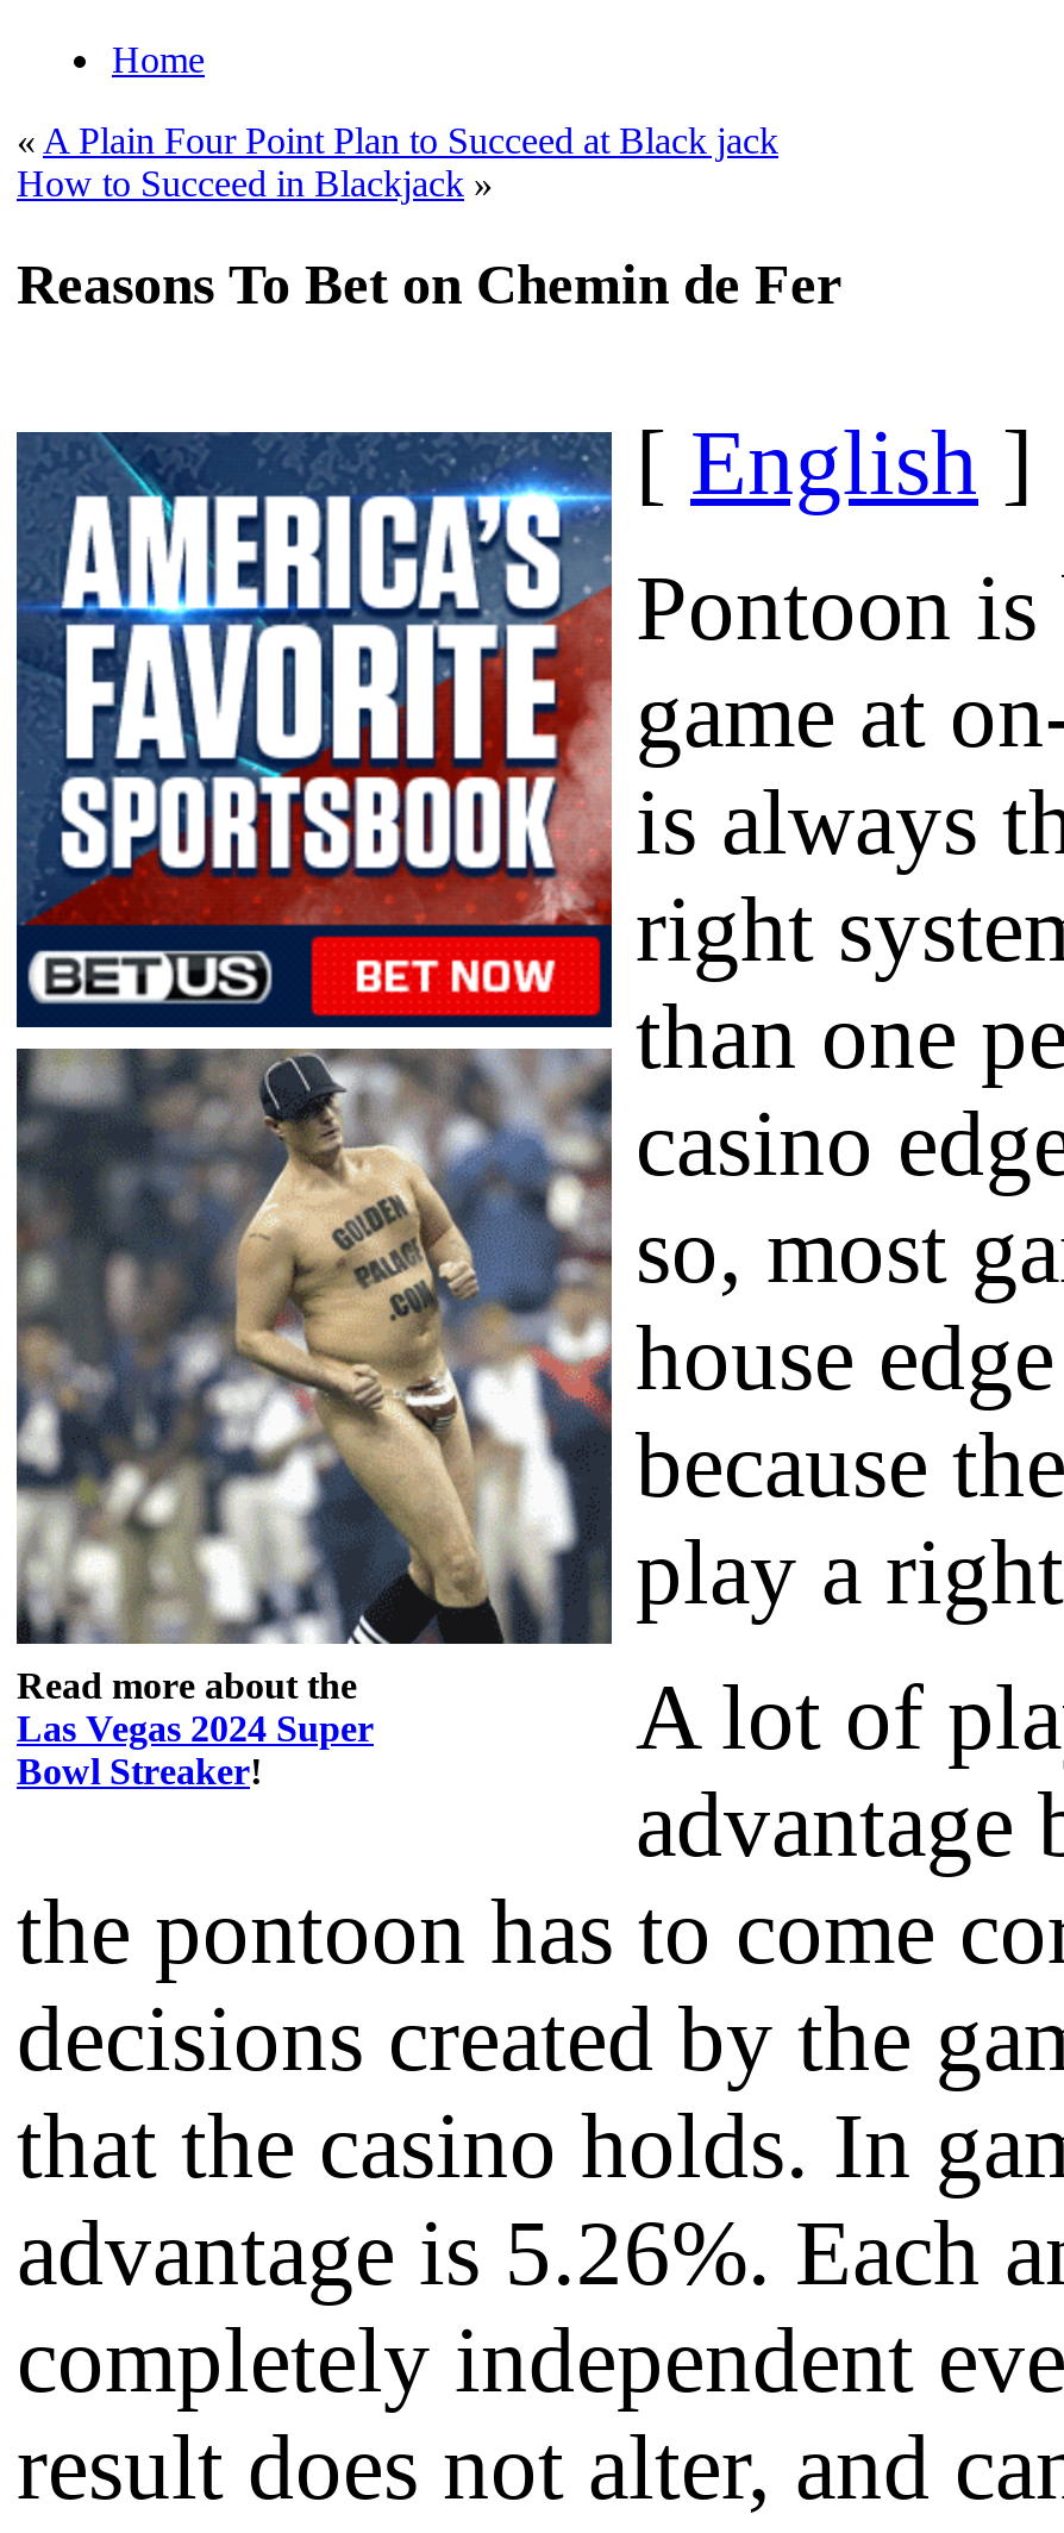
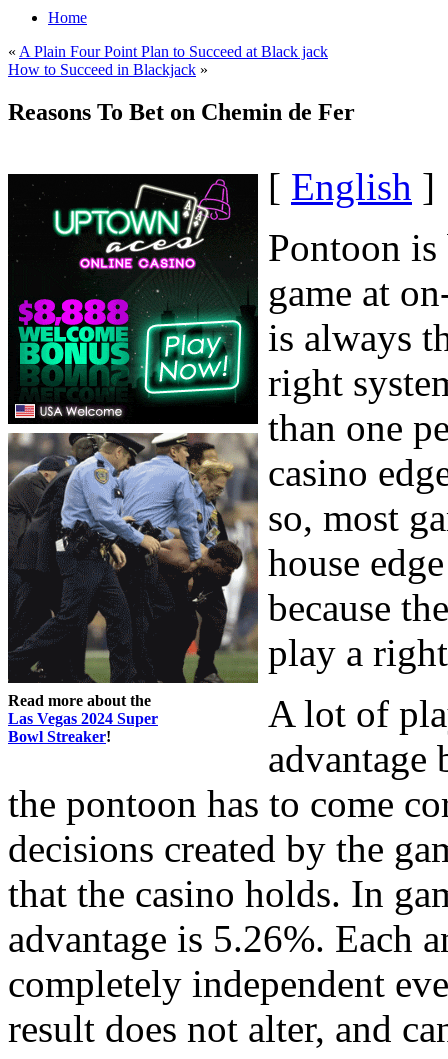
[14,430,614,1027] [image] -> [7,173,259,424] [image]
[17,1046,614,1646] [image] -> [7,433,258,684] [image]

